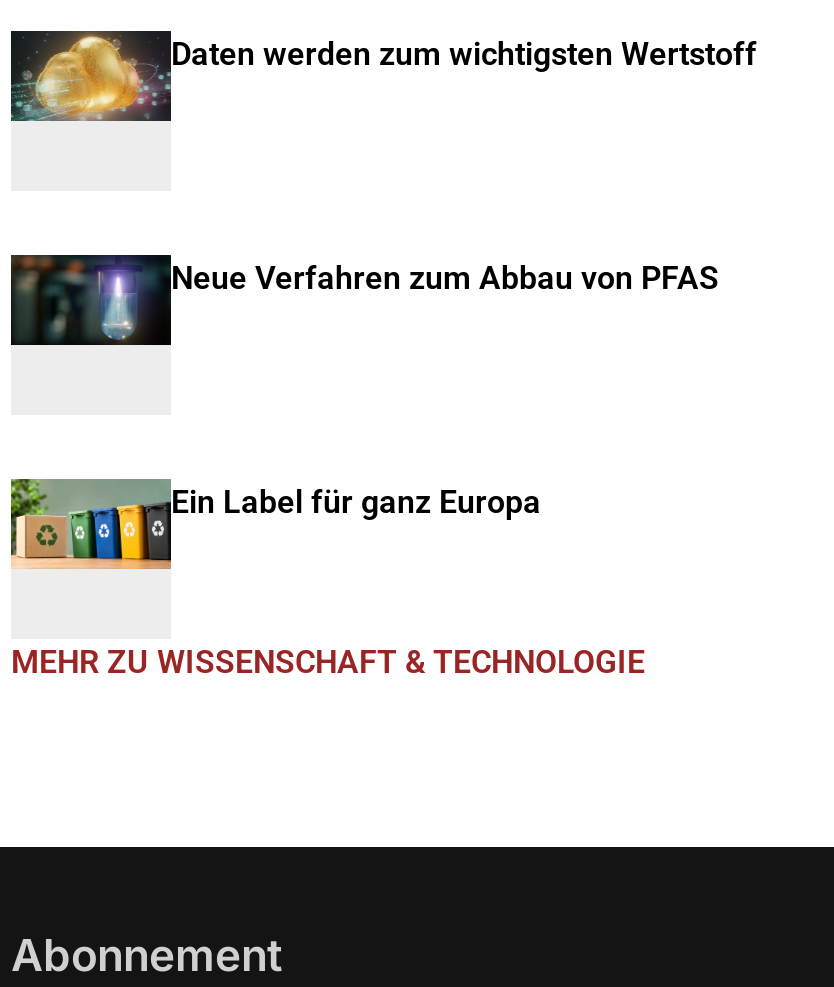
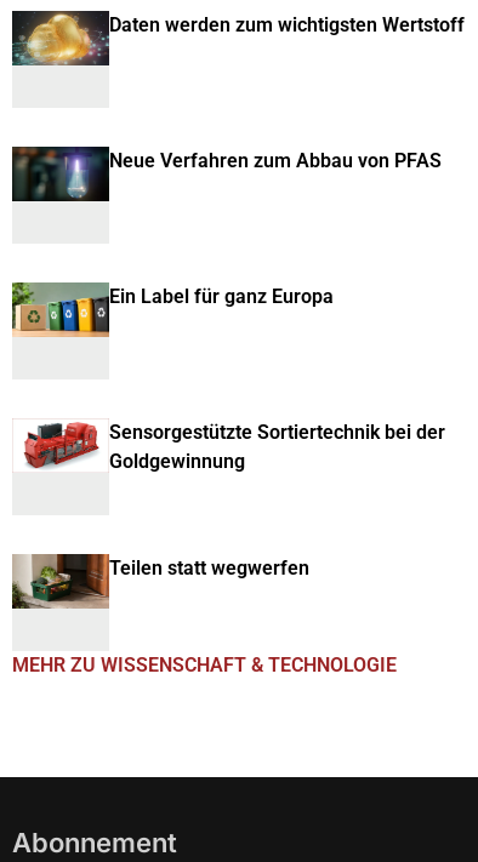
none -> [11,553,309,610] [image] | Teilen statt wegwerfen
none -> [23,421,445,473] [image] | Sensorgestützte Sortiertechnik bei der | Goldgewinnung

